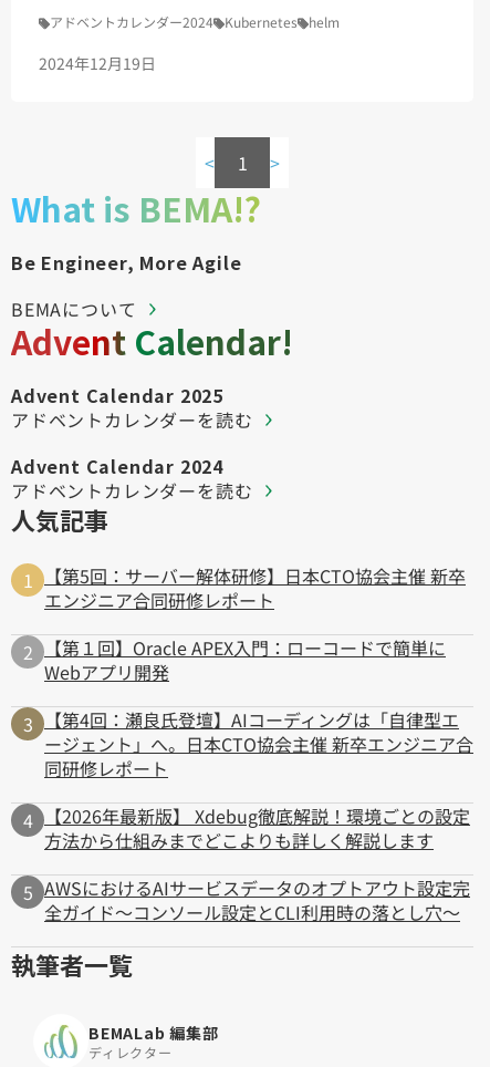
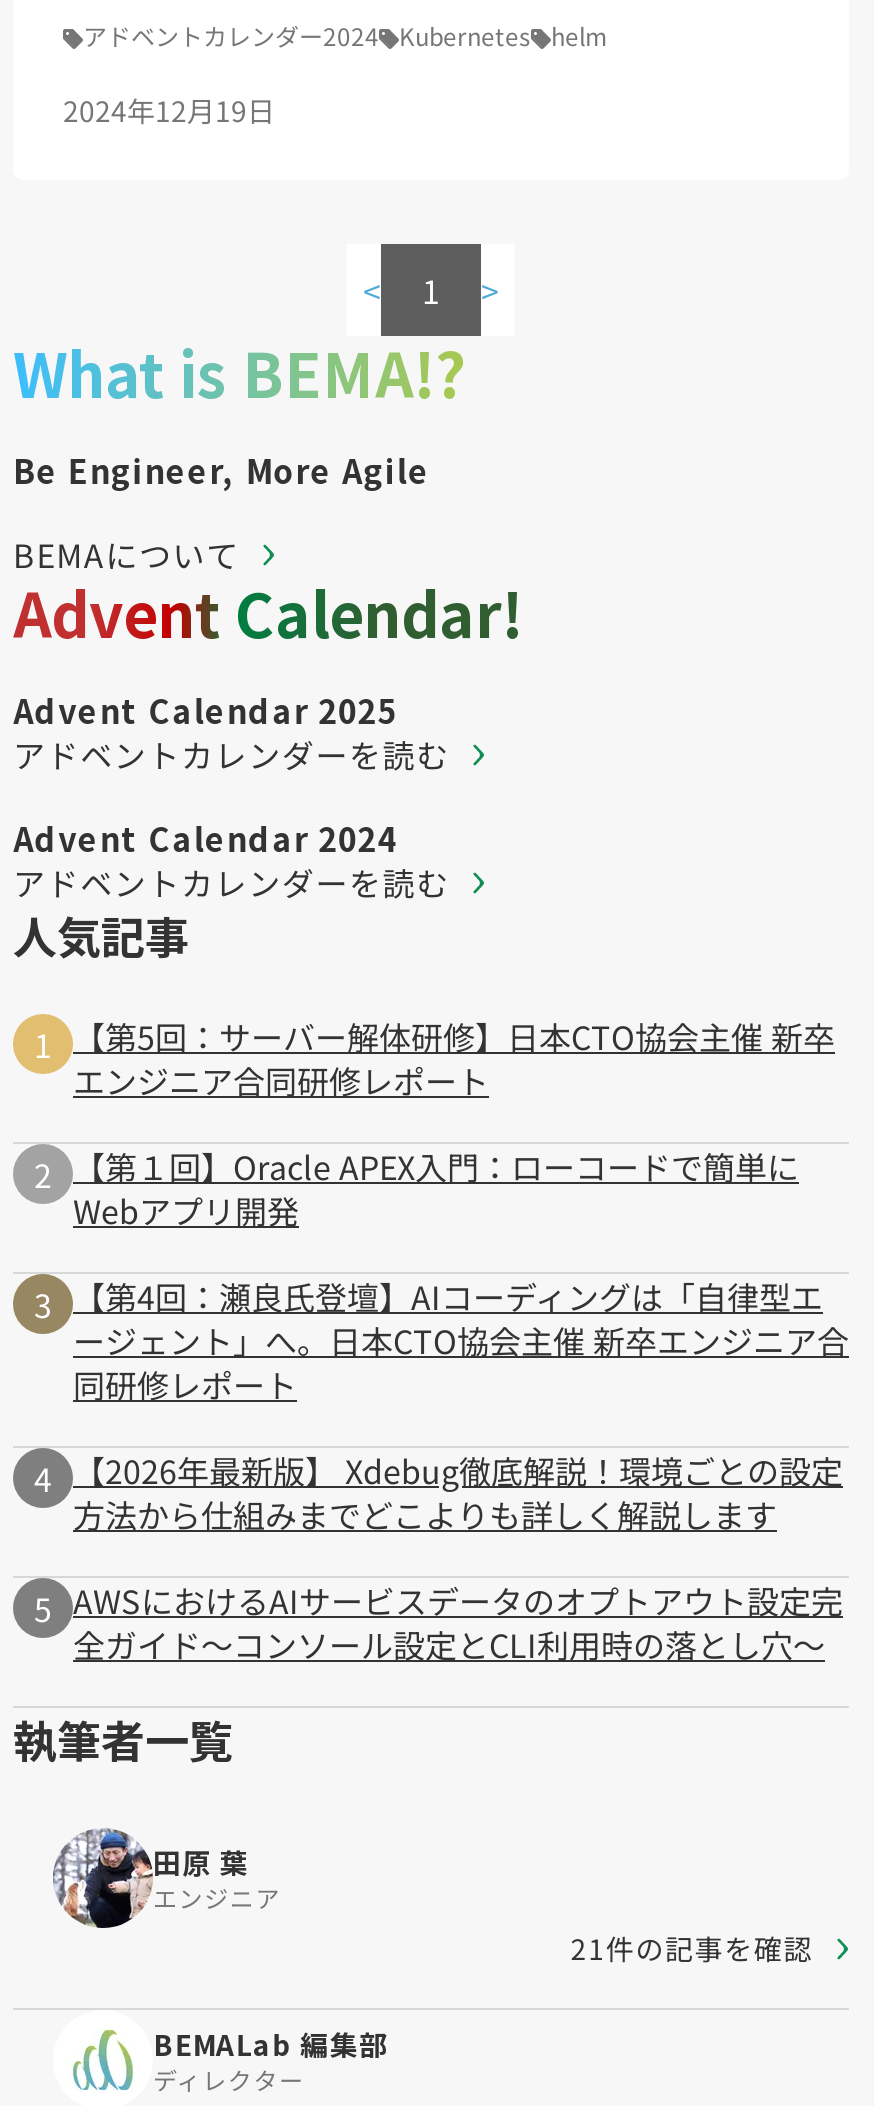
none -> [51,1828,813,1968] [image] | 田原 葉 | エンジニア | 21件の記事を確認

